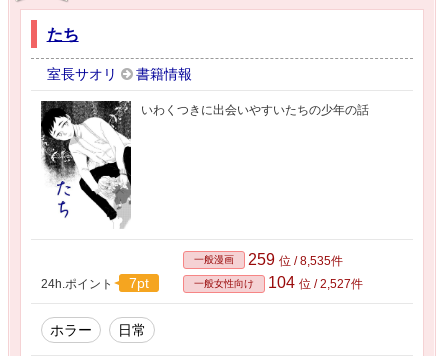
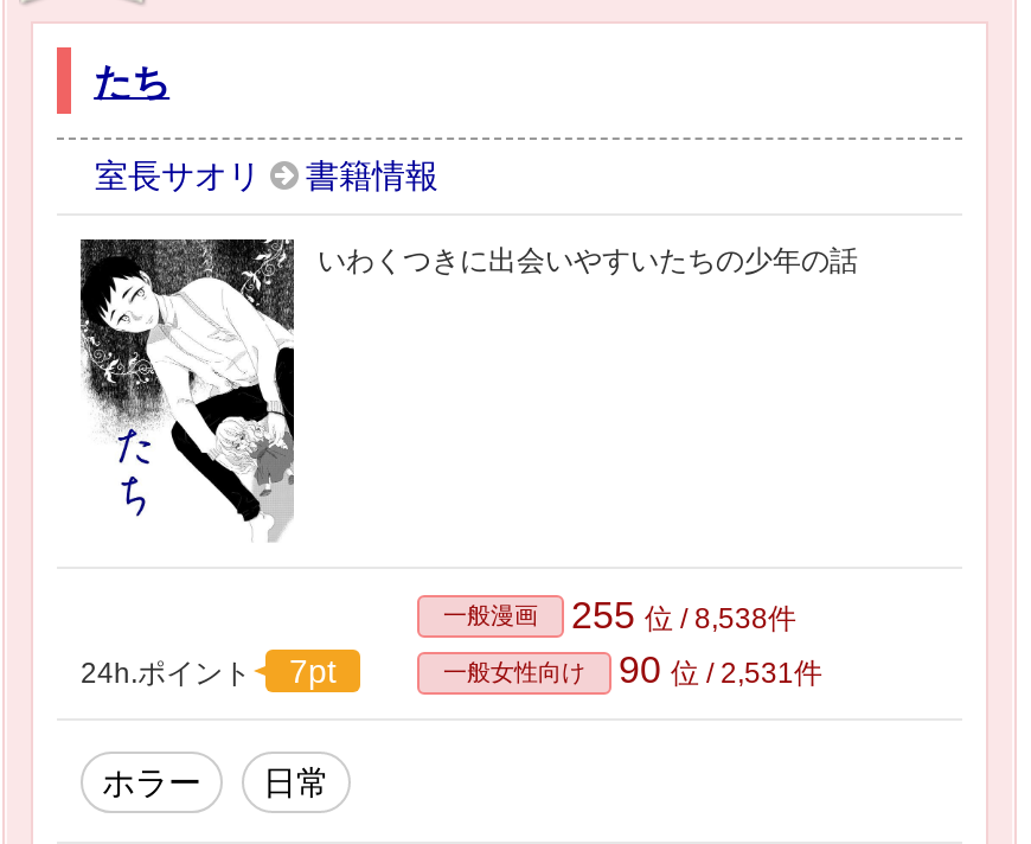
[194,251,343,268] 一般漫画 259位 / 8,535件 -> [443,594,796,635] 一般漫画 255位 / 8,538件
[194,274,363,291] 一般女性向け 104位 / 2,527件 -> [443,649,822,689] 一般女性向け 90位 / 2,531件

